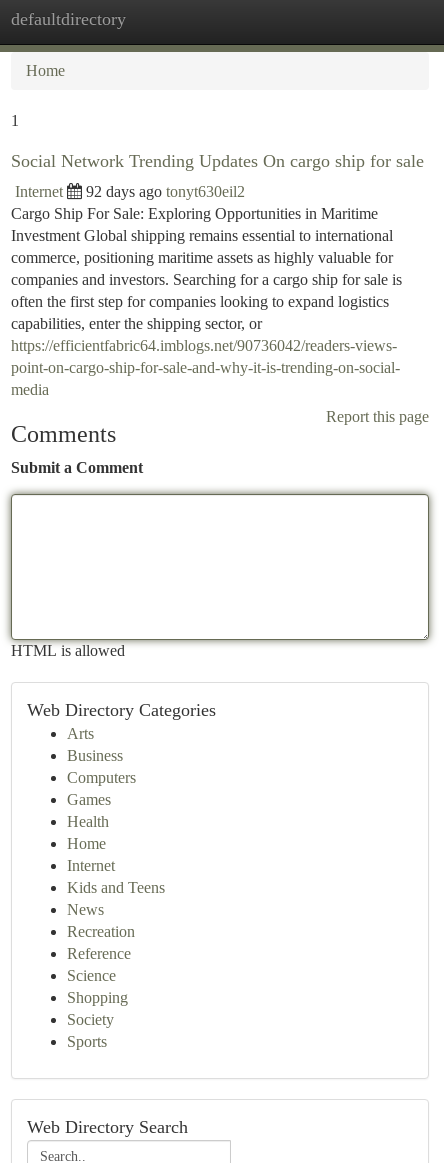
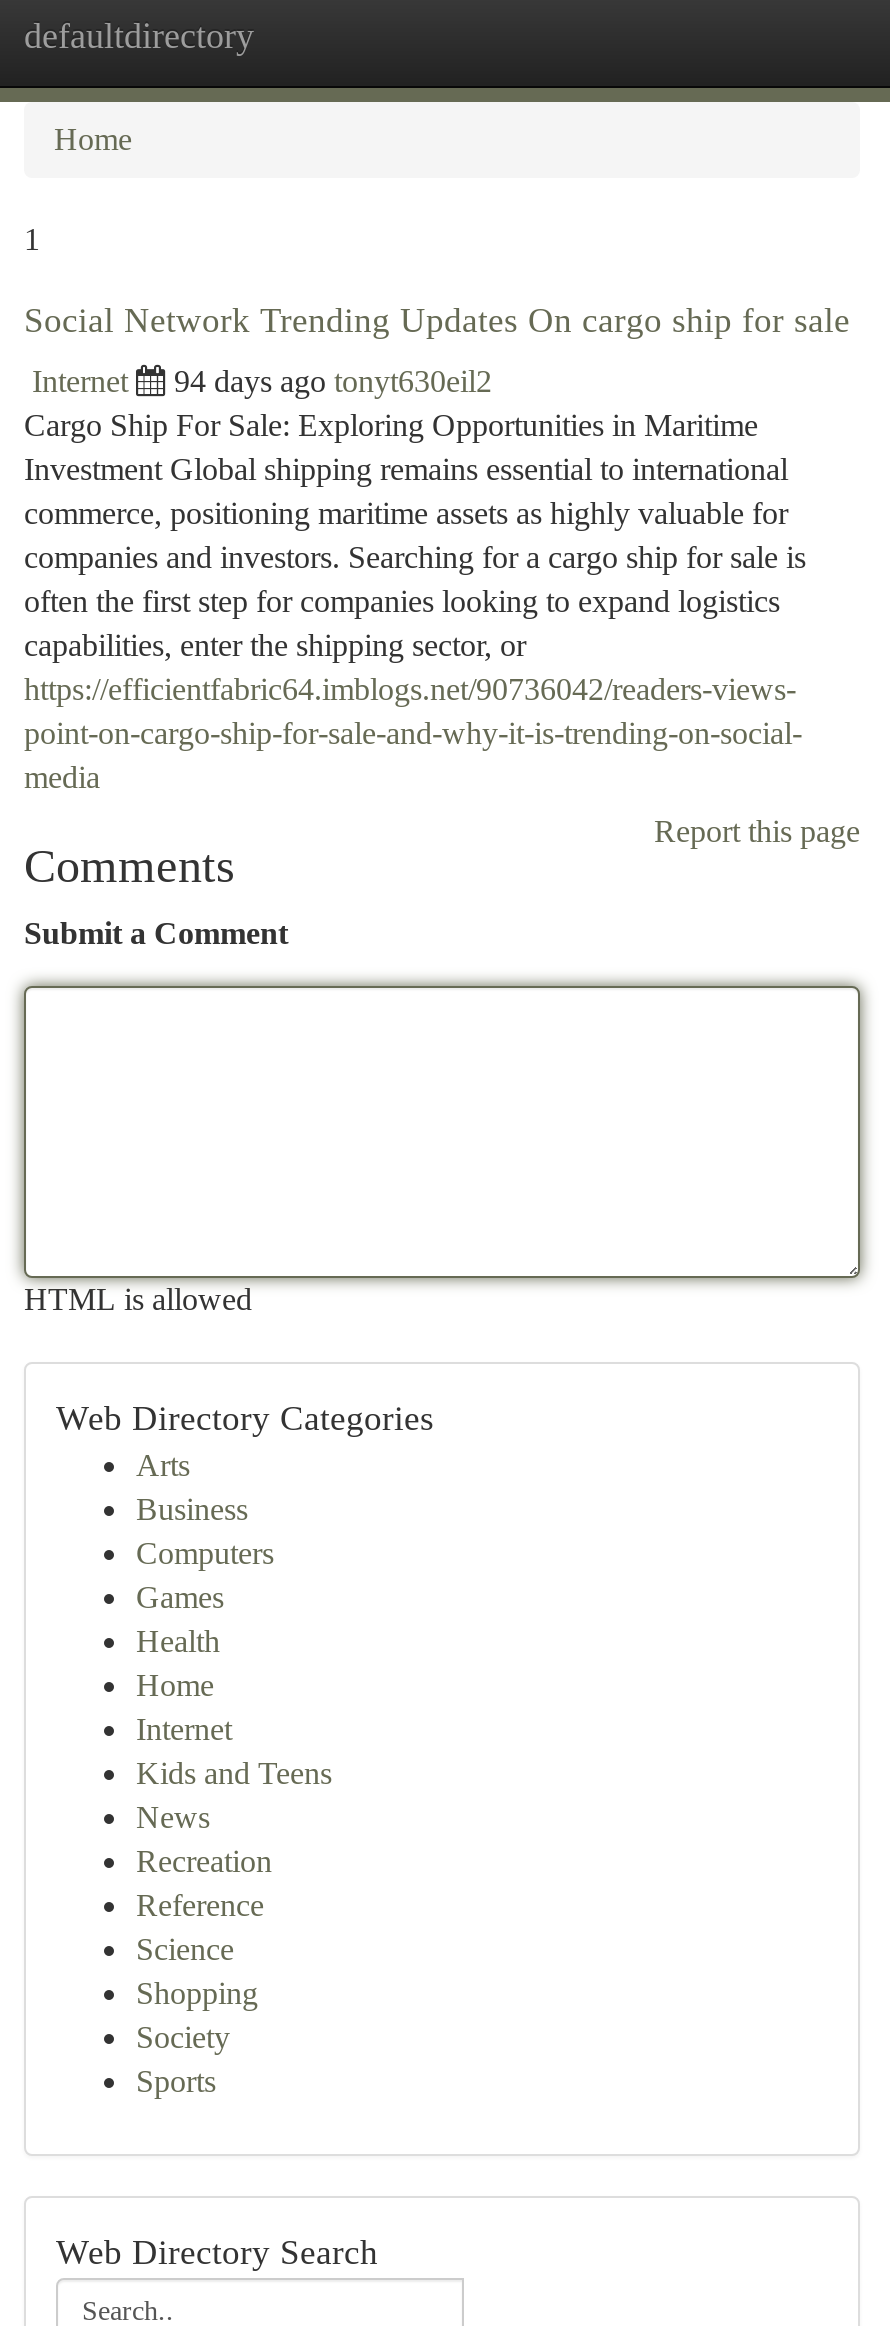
[86,183,245,200] 92 days ago tonyt630eil2 -> [174,364,492,398] 94 days ago tonyt630eil2

